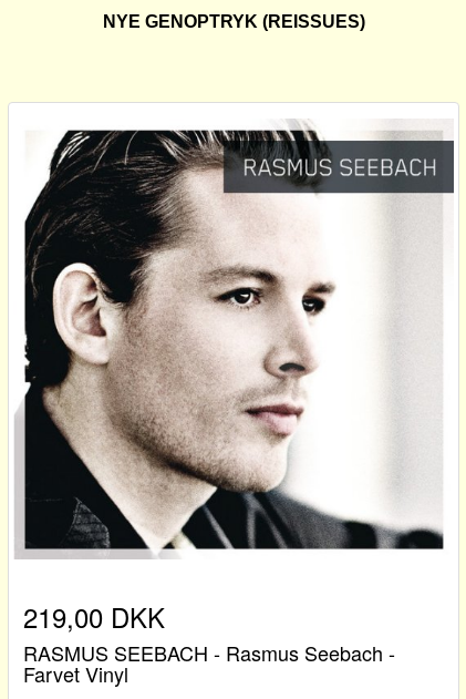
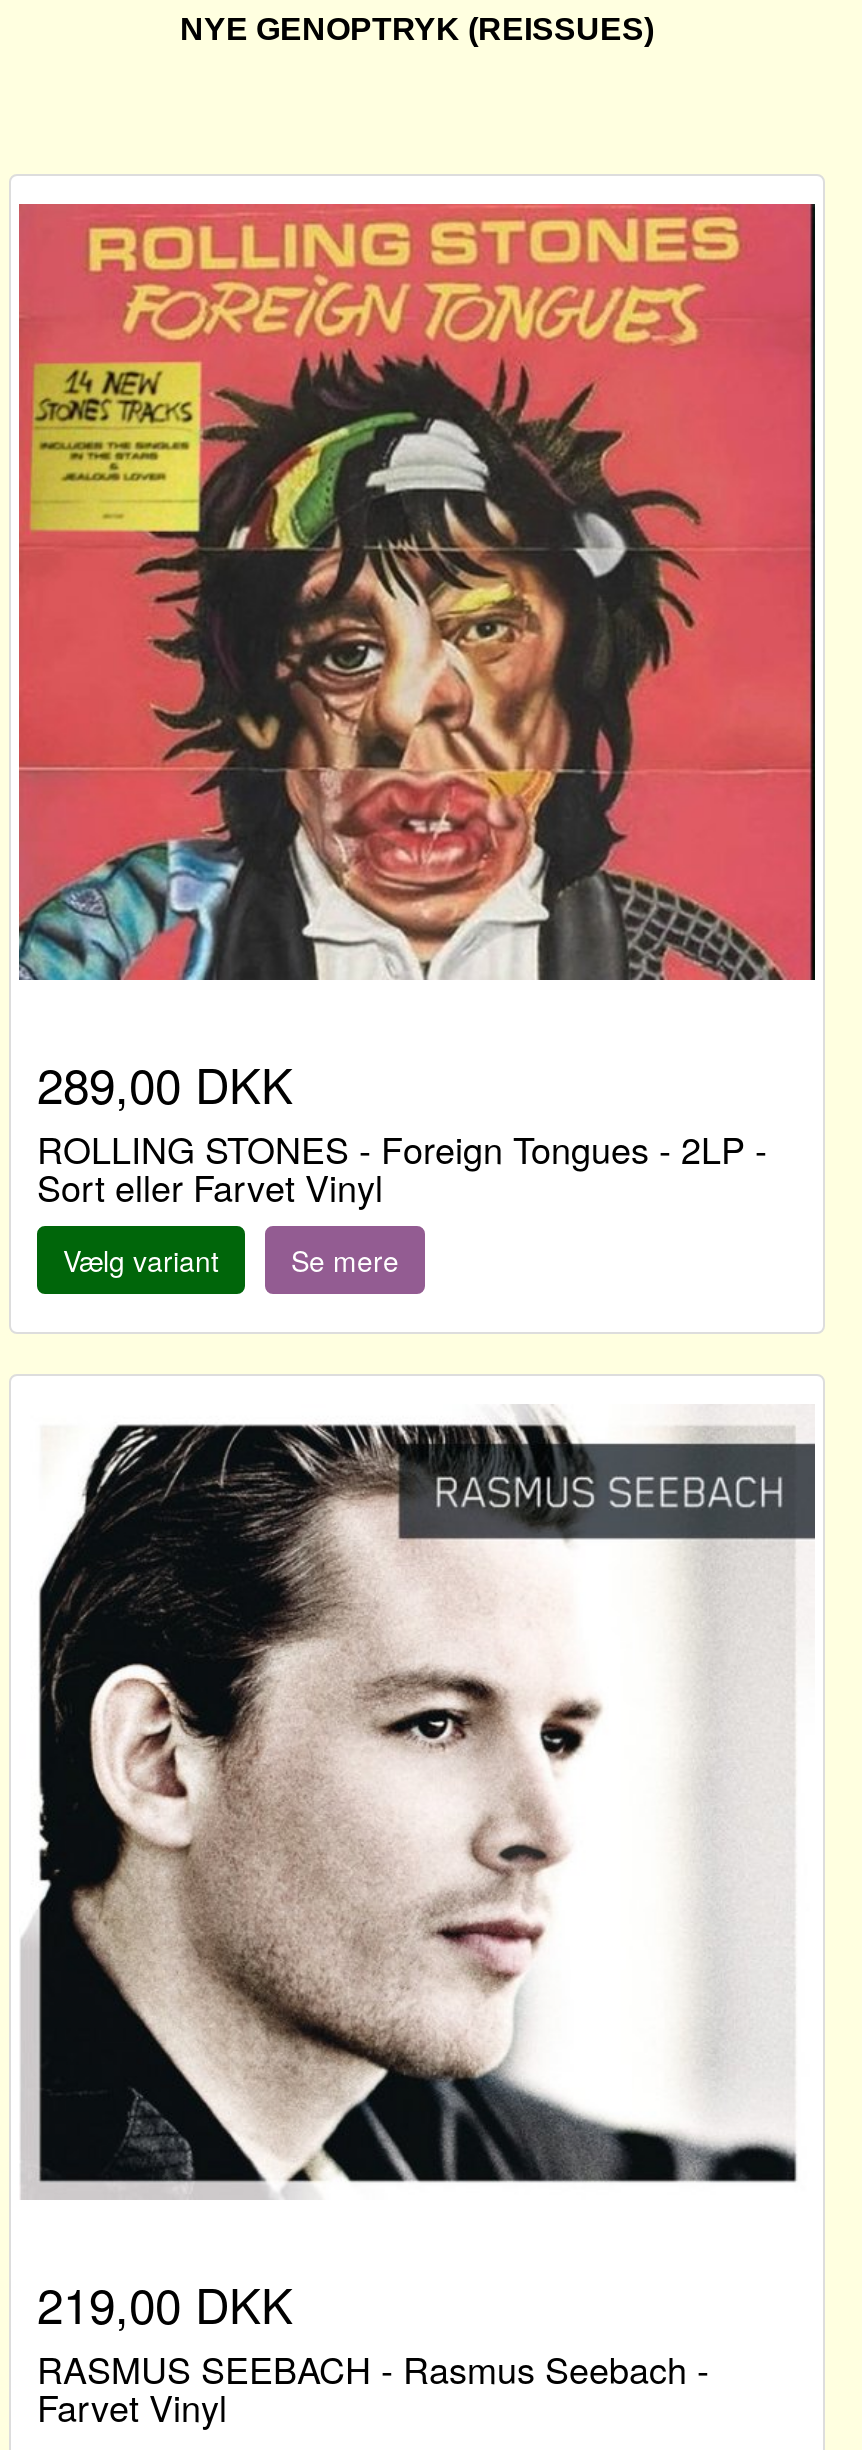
none -> [17,202,817,1279] [image] | 289,00 DKK | ROLLING STONES - Foreign Tongues - 2LP - | Sort eller Farvet Vinyl | Vælg variant | Se mere

